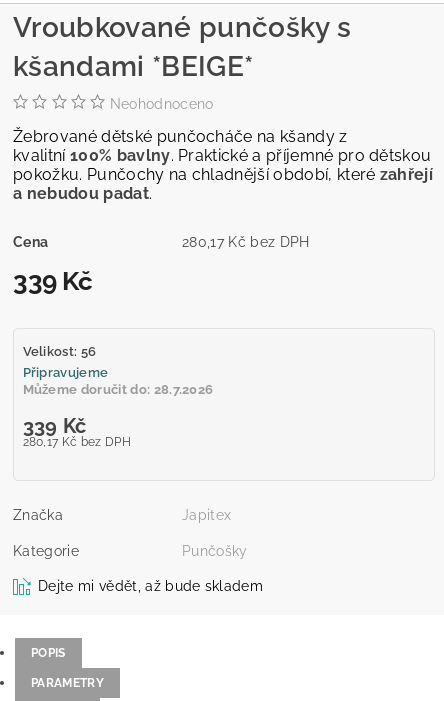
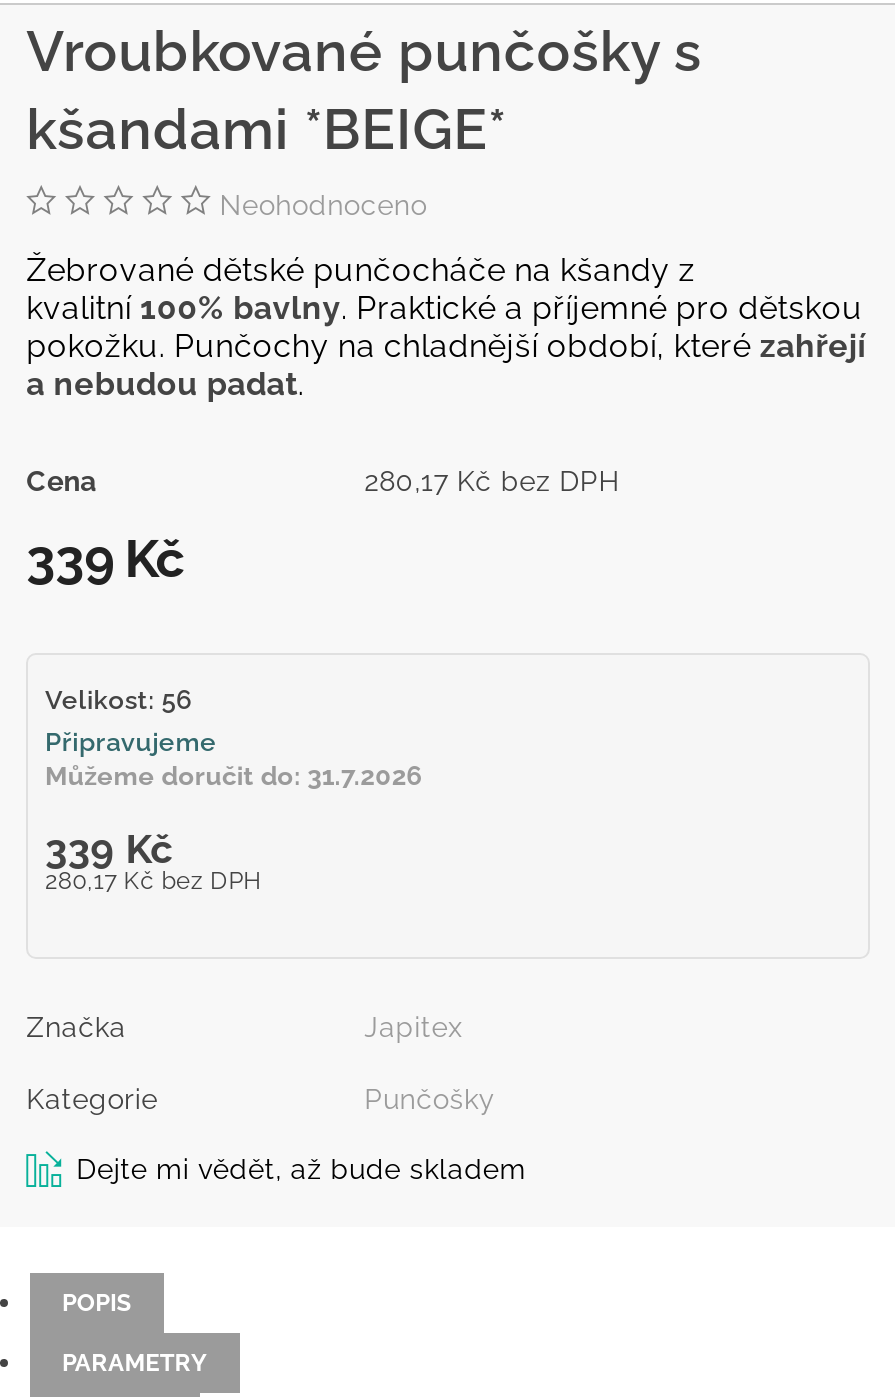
[22,382,213,397] Můžeme doručit do: 28.7.2026 -> [45,762,423,792] Můžeme doručit do: 31.7.2026

